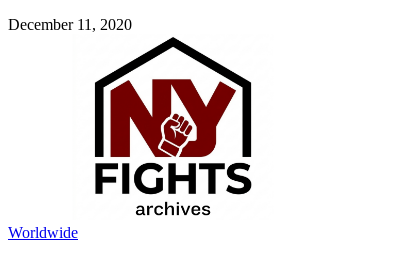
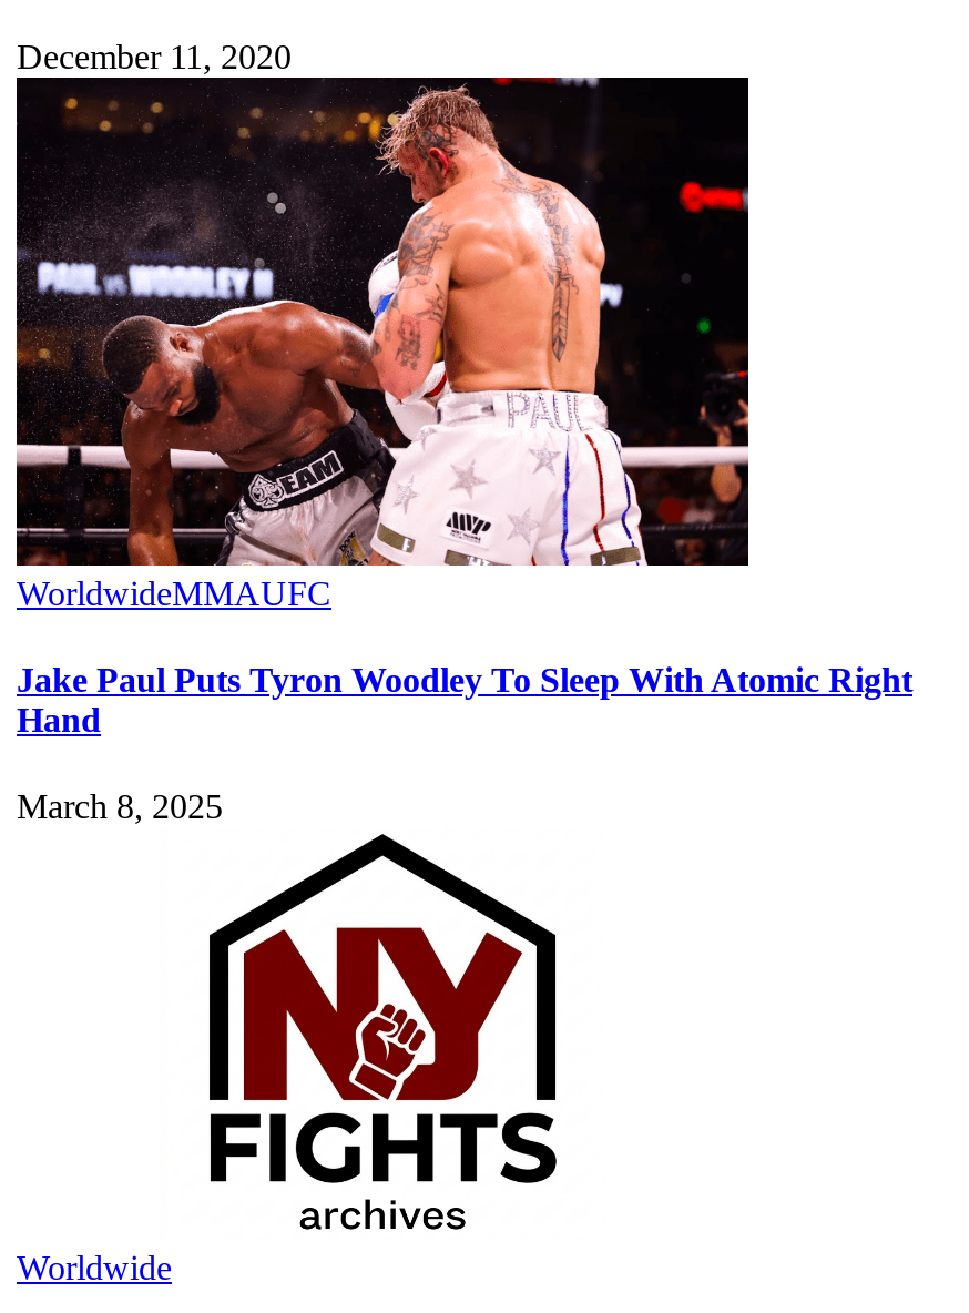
none -> [14,74,912,826] [image] | WorldwideMMAUFC | Jake Paul Puts Tyron Woodley To Sleep With Atomic Right | Hand | March 8, 2025

